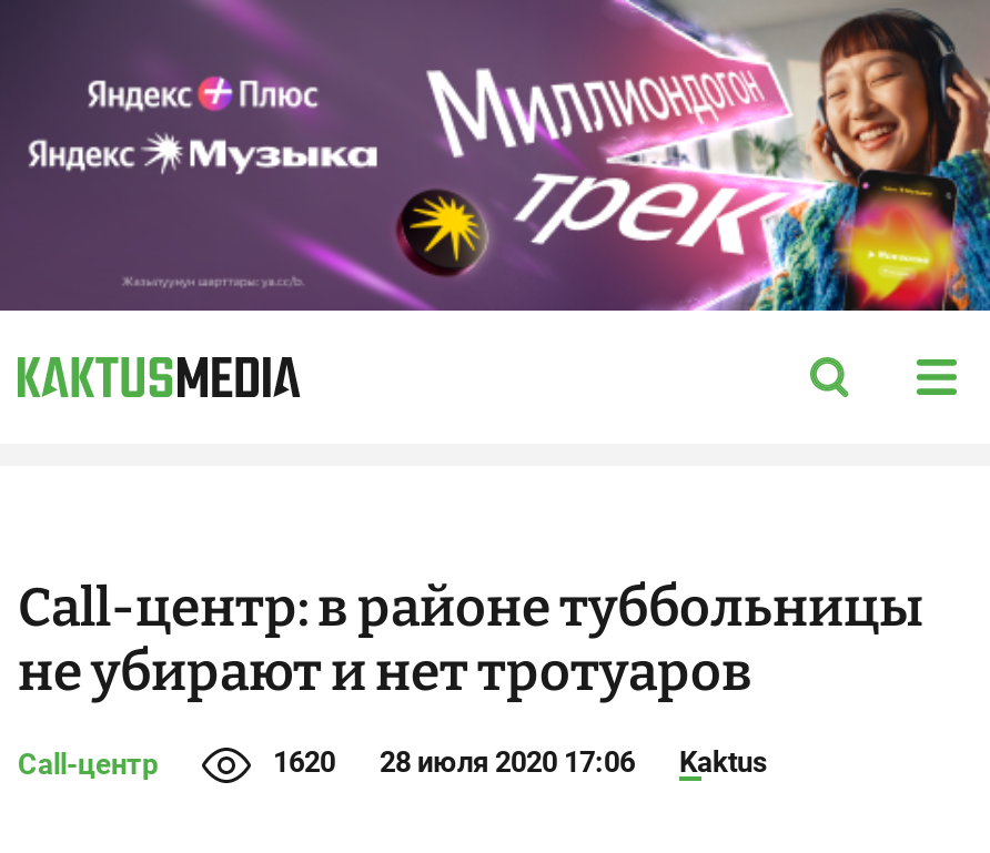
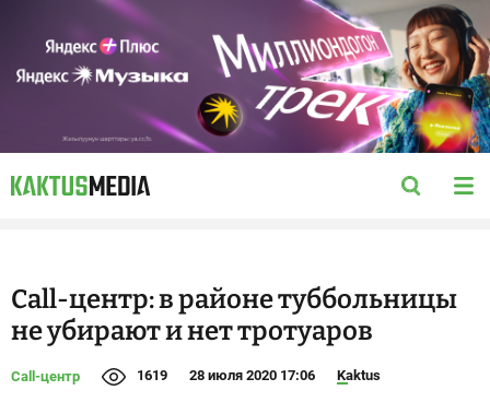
[273,745,768,779] 1620 28 июля 2020 17:06 Kaktus -> [137,367,381,383] 1619 28 июля 2020 17:06 Kaktus

